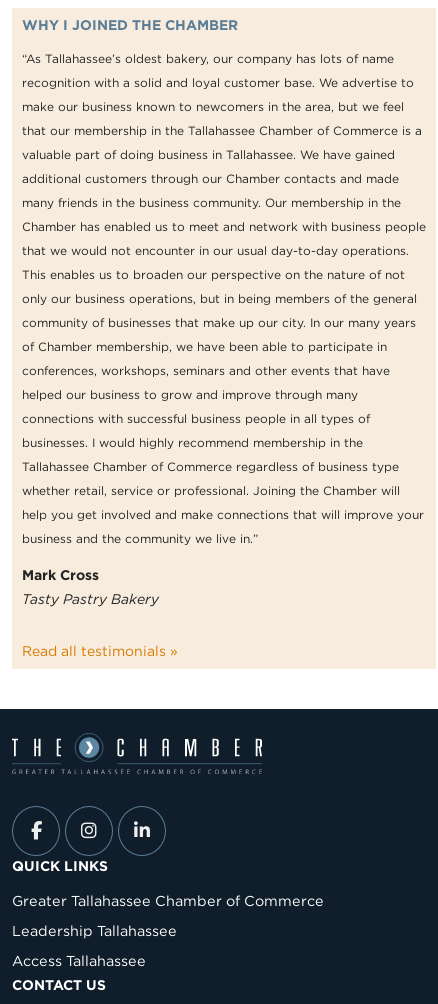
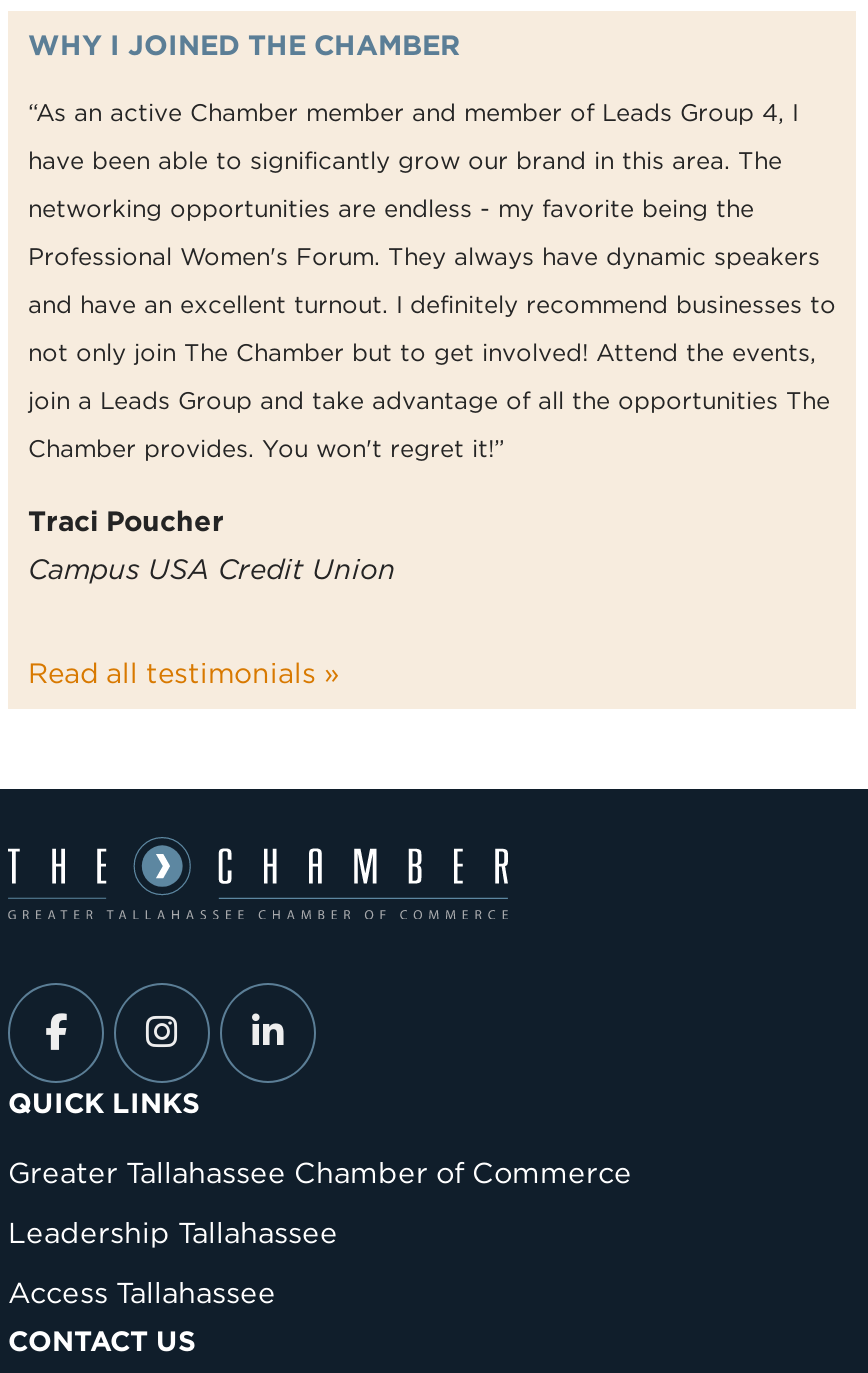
[22,51,426,607] “As Tallahassee’s oldest bakery, our company has lots of name | recognition with a solid and loyal customer base. We advertise to | make our business known to newcomers in the area, but we feel | that our membership in the Tallahassee Chamber of Commerce is a | valuable part of doing business in Tallahassee. We have gained | additional customers through our Chamber contacts and made | many friends in the business community. Our membership in the | Chamber has enabled us to meet and network with business people | that we would not encounter in our usual day-to-day operations. | This enables us to broaden our perspective on the nature of not | only our business operations, but in being members of the general | community of businesses that make up our city. In our many years | of Chamber membership, we have been able to participate in | conferences, workshops, seminars and other events that have | helped our business to grow and improve through many | connections with successful business people in all types of | businesses. I would highly recommend membership in the | Tallahassee Chamber of Commerce regardless of business type | whether retail, service or professional. Joining the Chamber will | help you get involved and make connections that will improve your | business and the community we live in.” | Mark Cross | Tasty Pastry Bakery -> [28,97,836,585] “As an active Chamber member and member of Leads Group 4, I | have been able to significantly grow our brand in this area. The | networking opportunities are endless - my favorite being the | Professional Women's Forum. They always have dynamic speakers | and have an excellent turnout. I definitely recommend businesses to | not only join The Chamber but to get involved! Attend the events, | join a Leads Group and take advantage of all the opportunities The | Chamber provides. You won't regret it!” | Traci Poucher | Campus USA Credit Union

